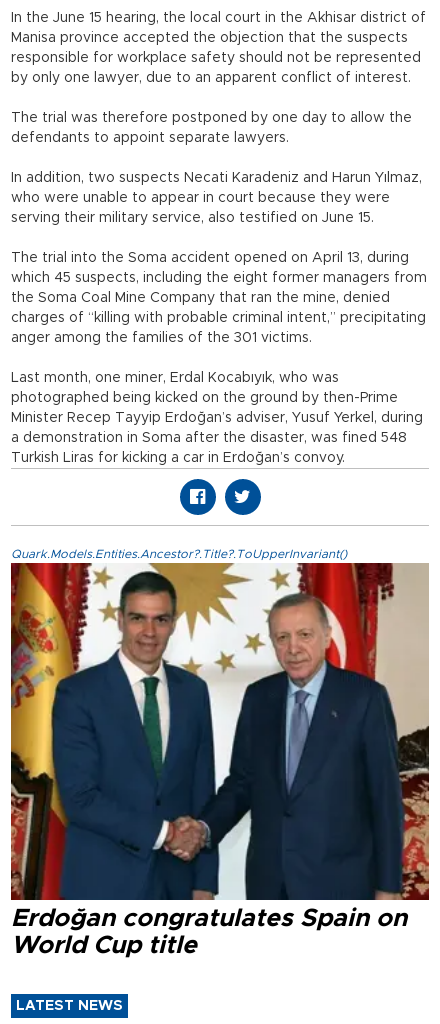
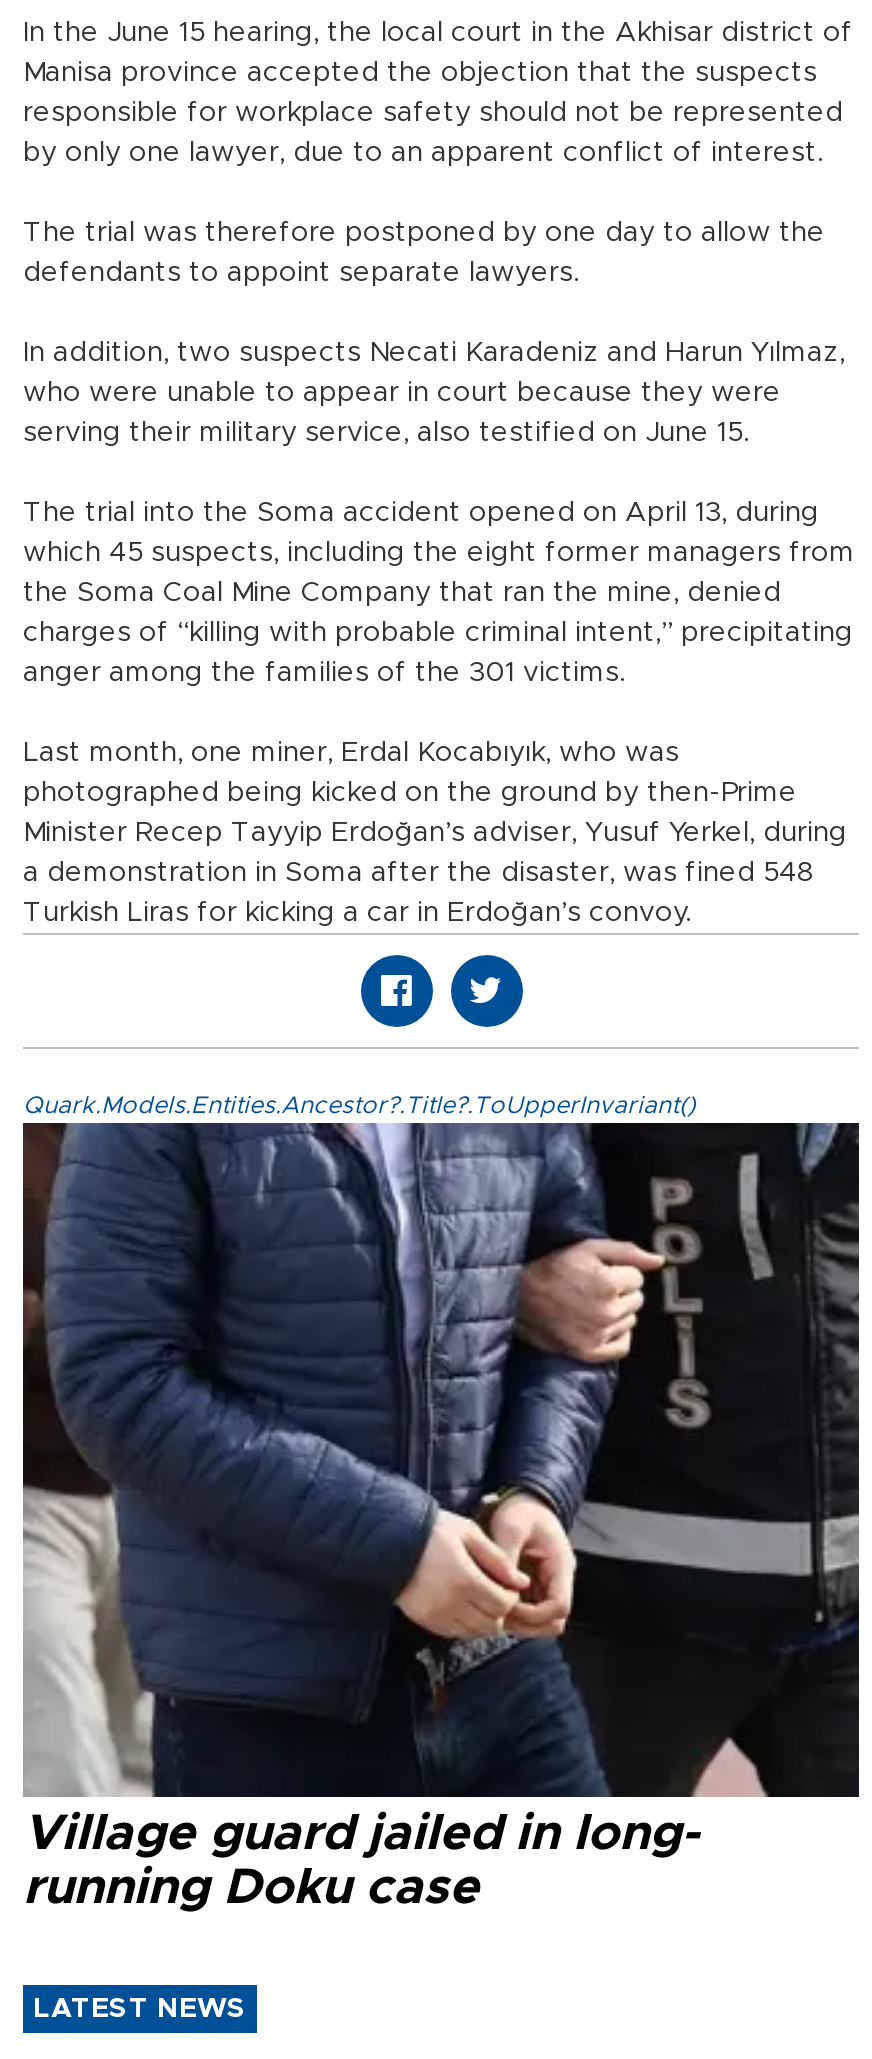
[10,562,430,958] [image] | Erdoğan congratulates Spain on | World Cup title -> [21,1121,861,1913] [image] | Village guard jailed in long- | running Doku case

